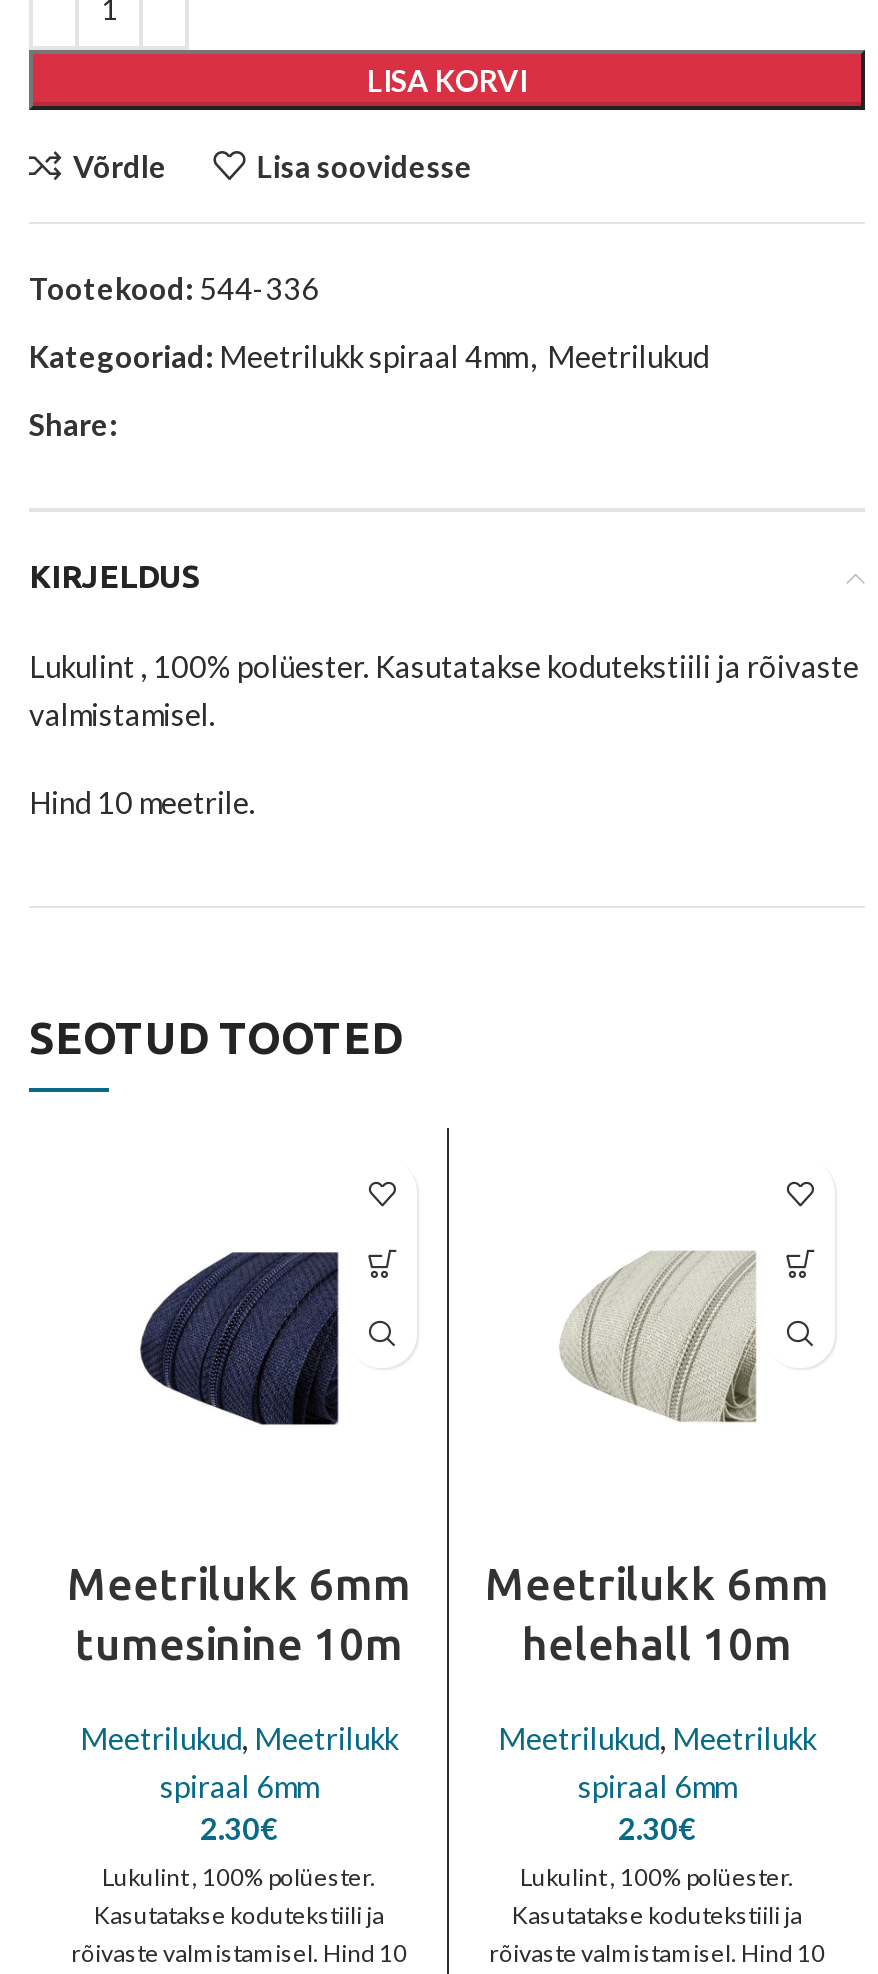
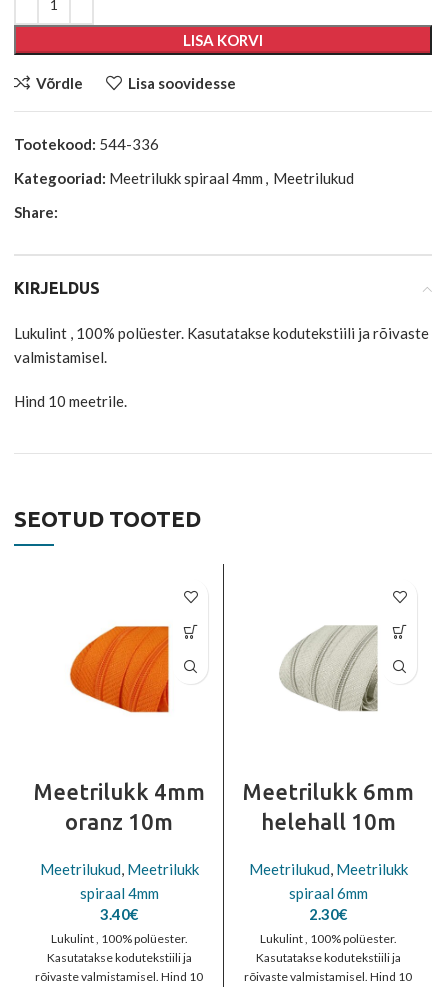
[139,1250,341,1426] [image] -> [69,625,170,713] [image]
[67,1558,411,1608] Meetrilukk 6mm -> [33,779,205,804] Meetrilukk 4mm
[75,1618,403,1668] tumesinine 10m -> [65,809,173,834] oranz 10m
[160,1768,318,1804] spiraal 6mm -> [79,884,158,902] spiraal 4mm
[200,1810,278,1846] 2.30€ -> [99,905,138,923] 3.40€

